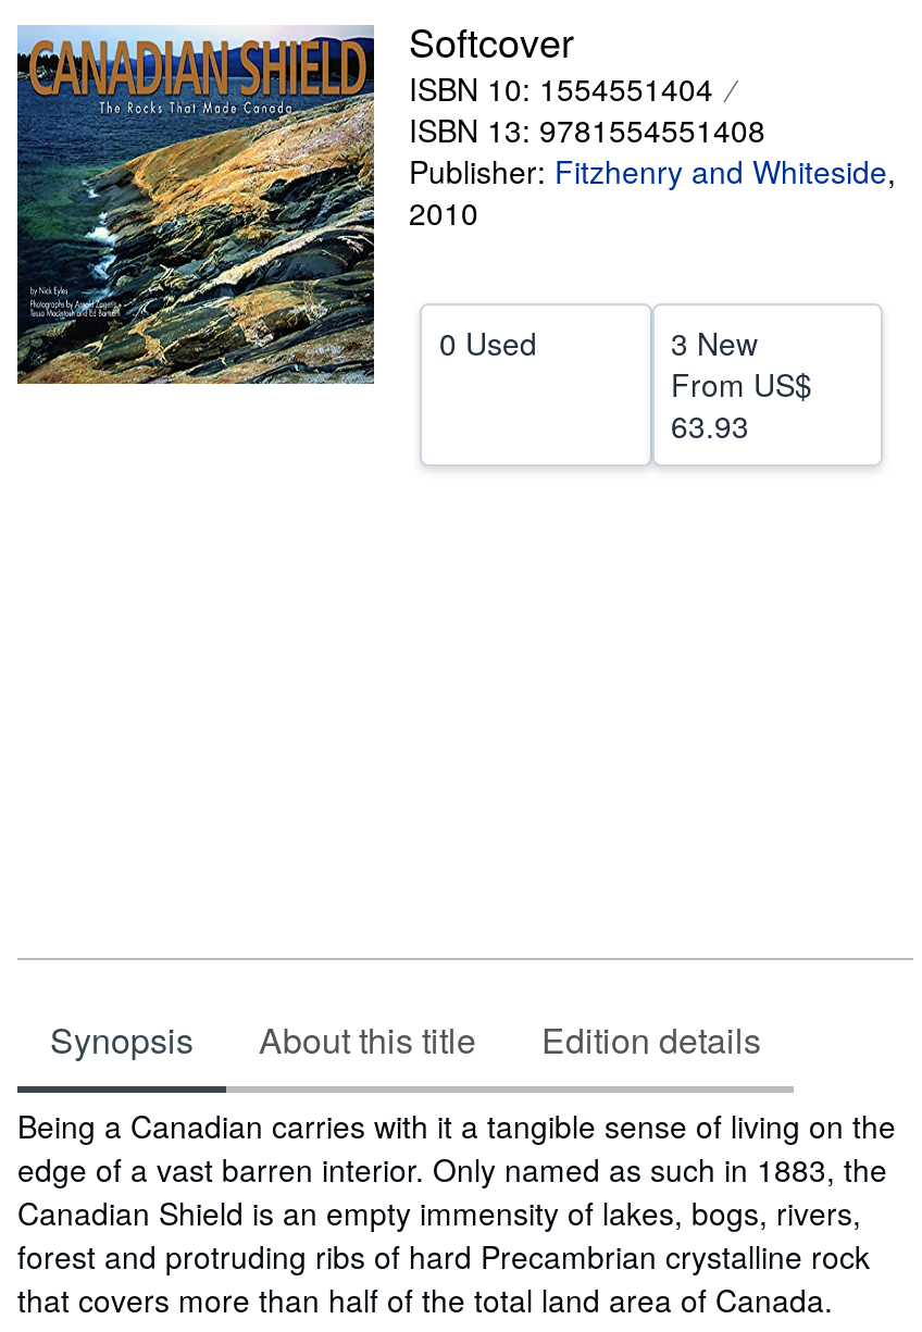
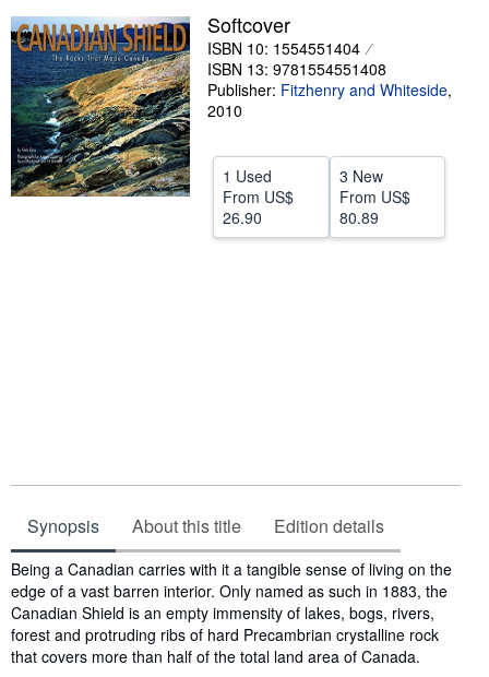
[439,321,537,364] 0 Used -> [223,165,294,228] 1 Used | From US$ | 26.90
[671,403,749,447] 63.93 -> [339,206,378,228] 80.89

